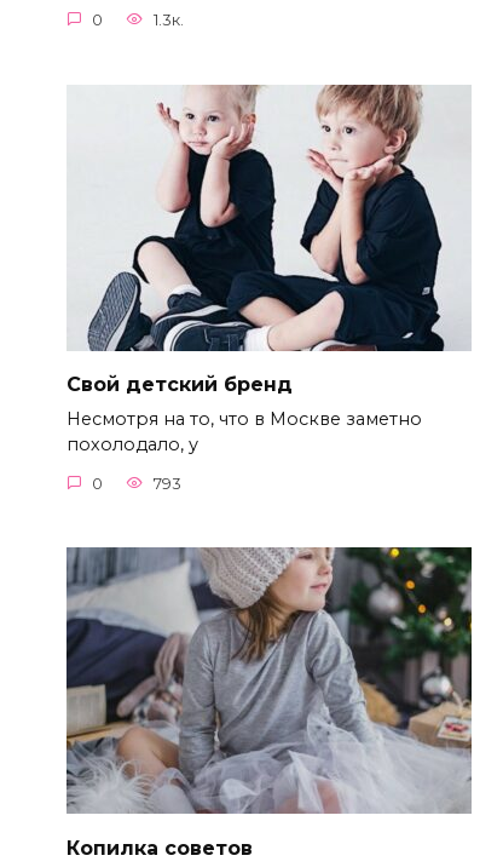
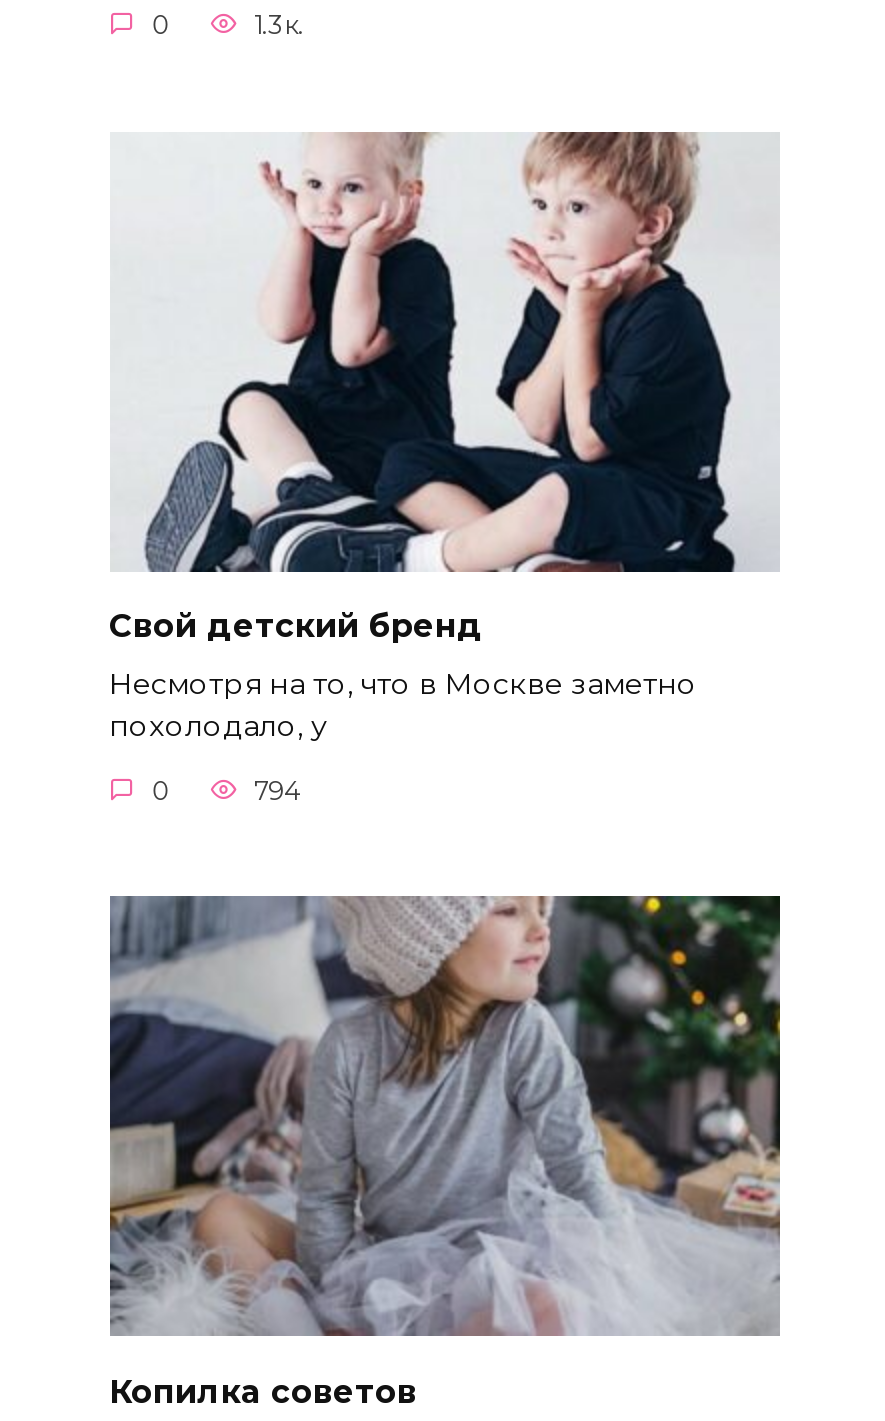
[154,474,181,492] 793 -> [254,775,300,805] 794

